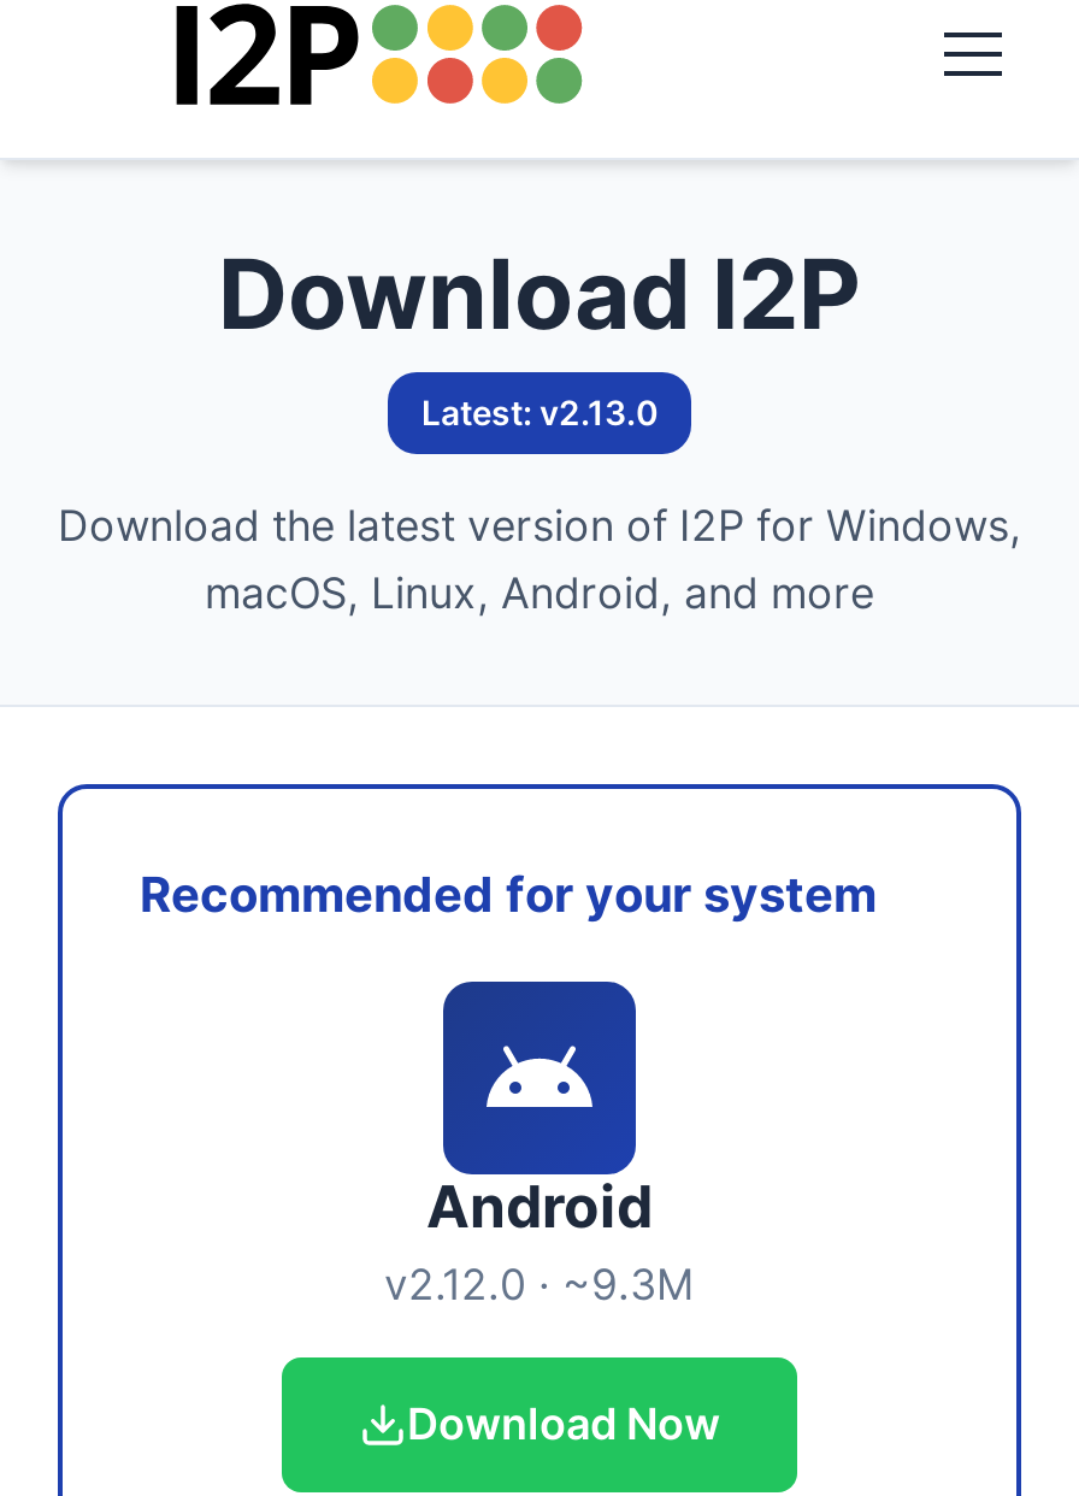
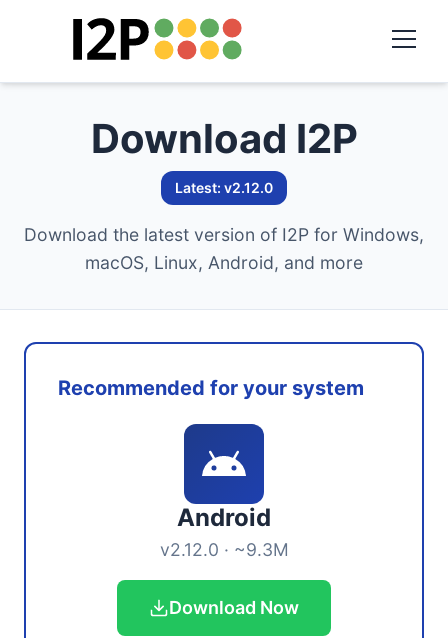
[421,391,658,432] Latest: v2.13.0 -> [175,179,273,196] Latest: v2.12.0

